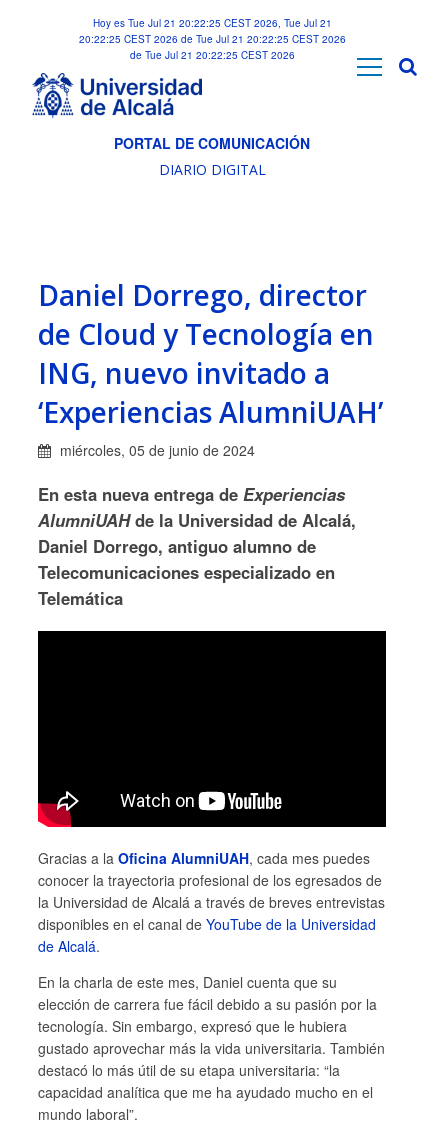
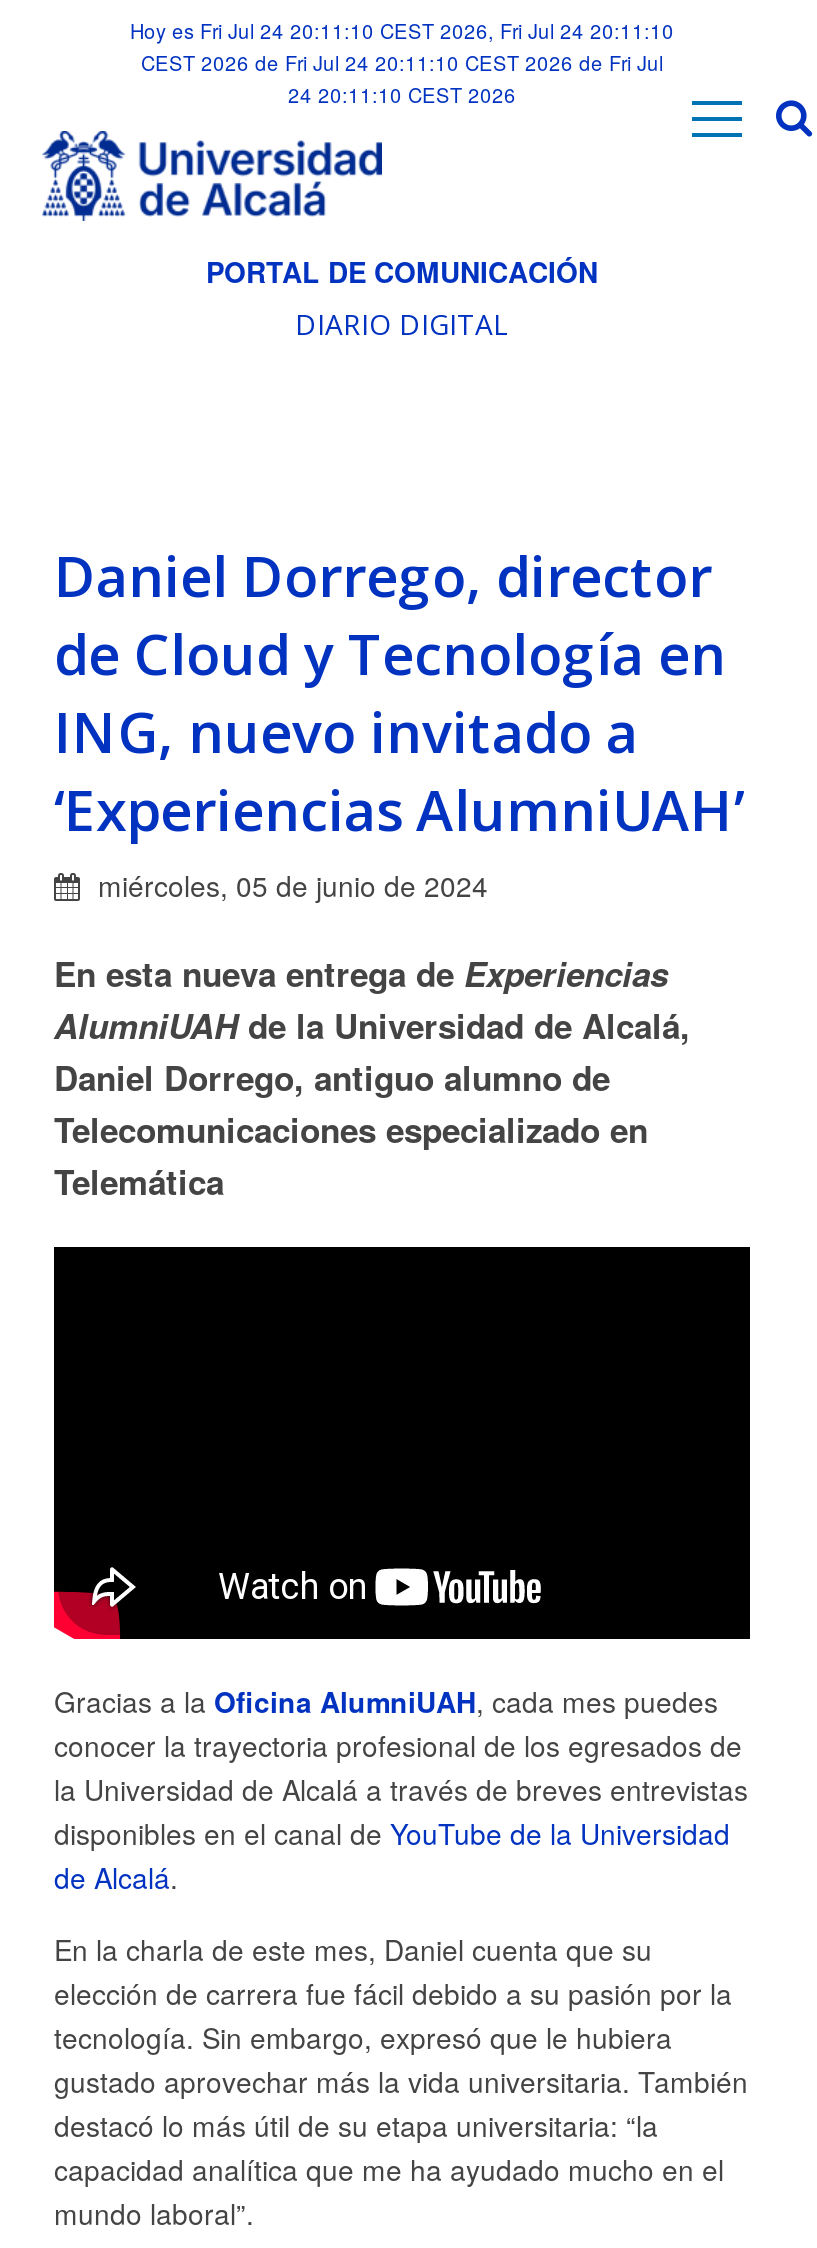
[78,16,345,62] Hoy es Tue Jul 21 20:22:25 CEST 2026, Tue Jul 21 | 20:22:25 CEST 2026 de Tue Jul 21 20:22:25 CEST 2026 | de Tue Jul 21 20:22:25 CEST 2026 -> [130,17,674,109] Hoy es Fri Jul 24 20:11:10 CEST 2026, Fri Jul 24 20:11:10 | CEST 2026 de Fri Jul 24 20:11:10 CEST 2026 de Fri Jul | 24 20:11:10 CEST 2026

